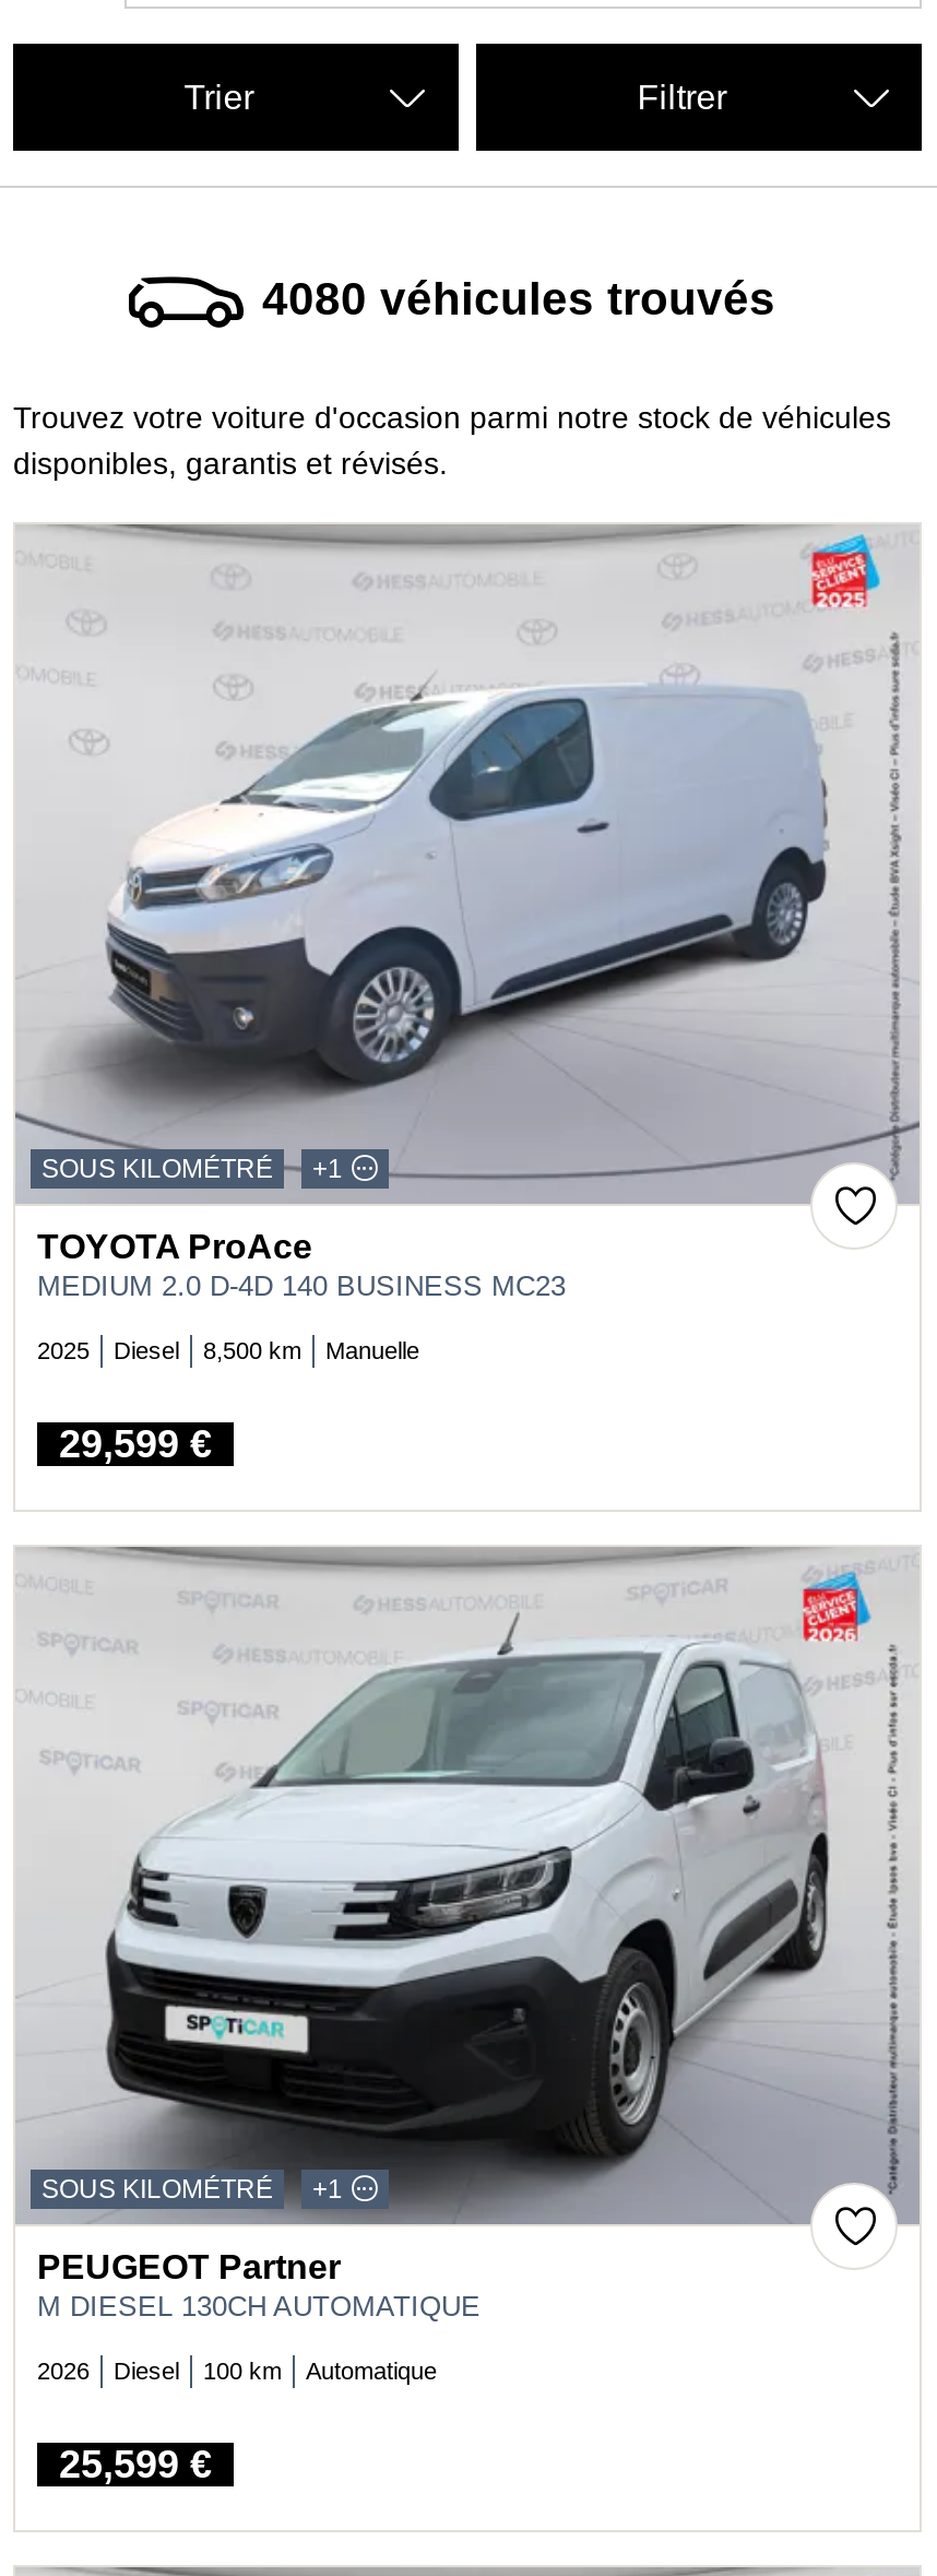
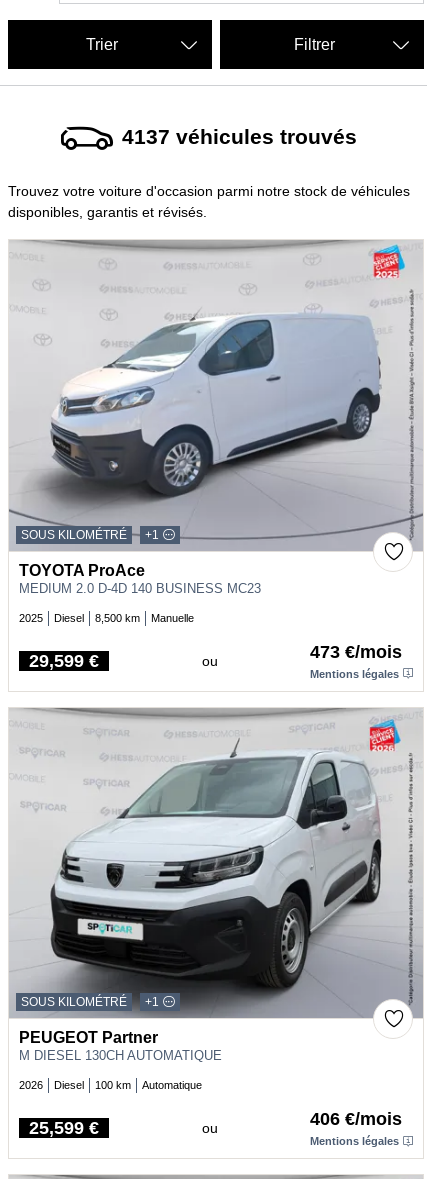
[262,273,775,323] 4080 véhicules trouvés -> [122,125,357,148] 4137 véhicules trouvés
none -> [201,641,402,679] ou | 473 €/mois | Mentions légales
none -> [201,1109,402,1147] ou | 406 €/mois | Mentions légales

